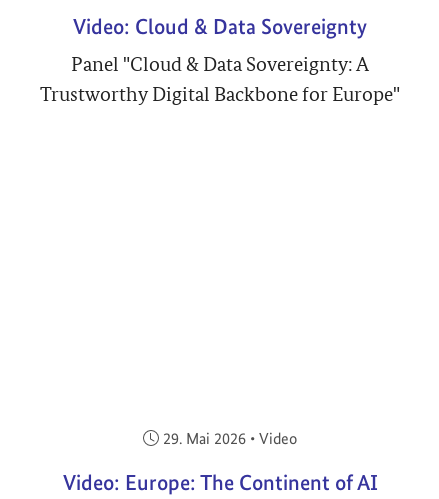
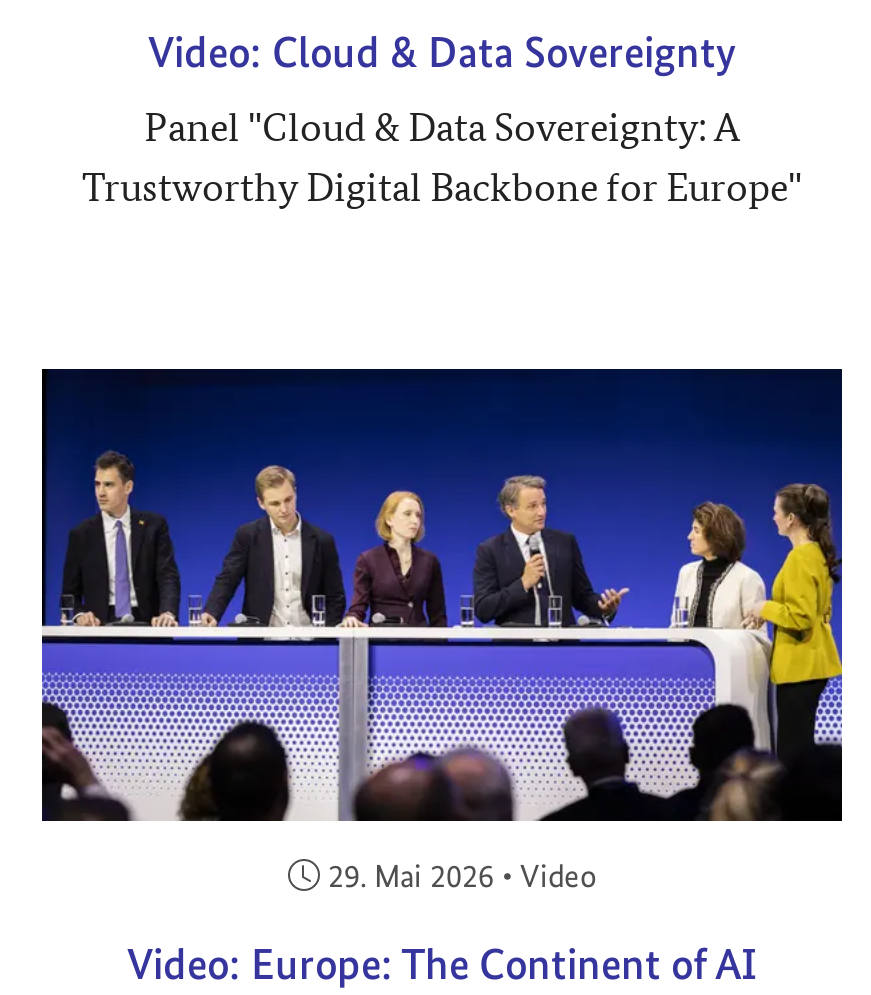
none -> [40,367,844,823] [image]

